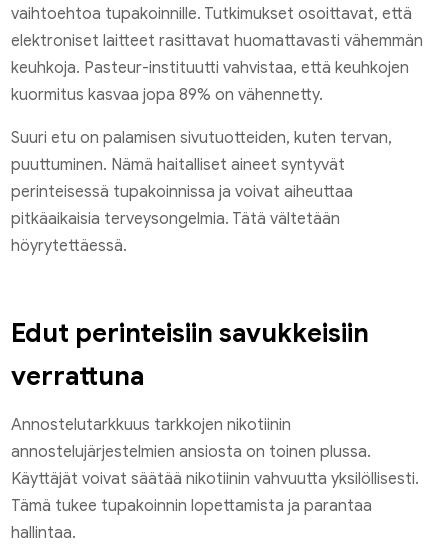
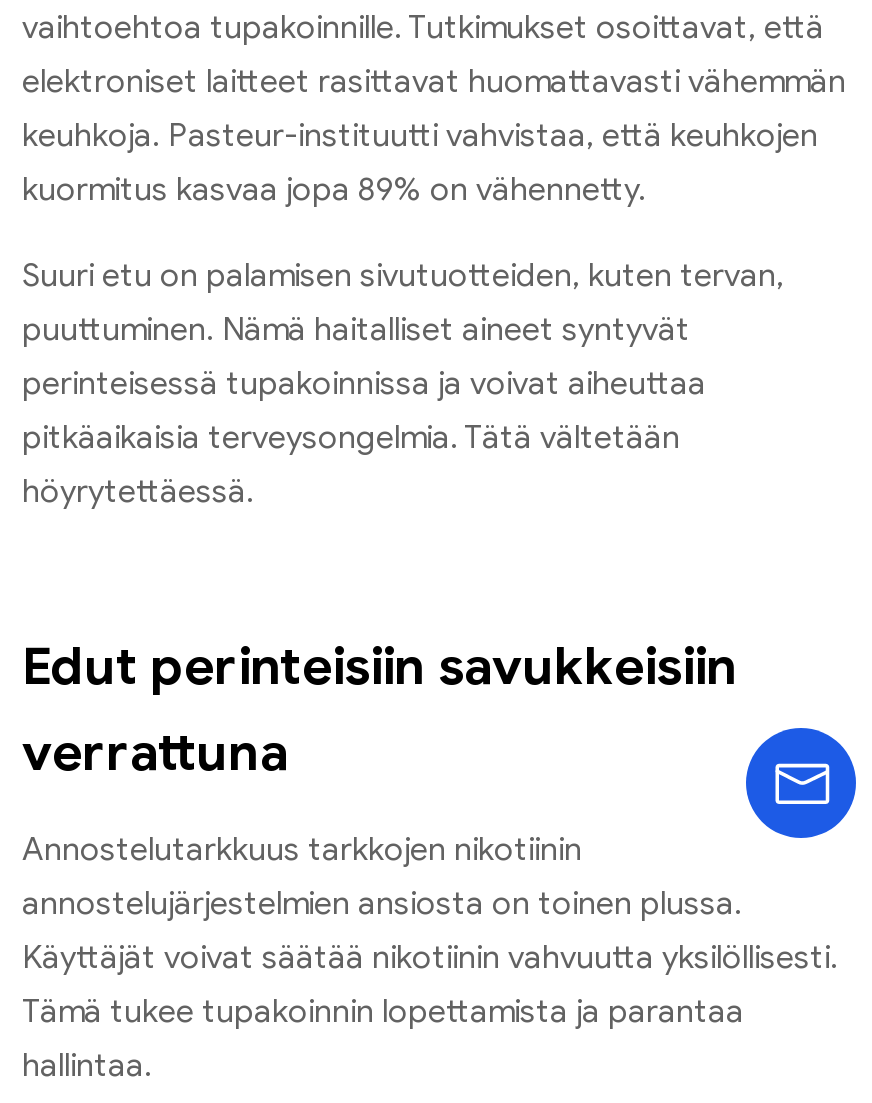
none -> [744,726,858,840] [image]

